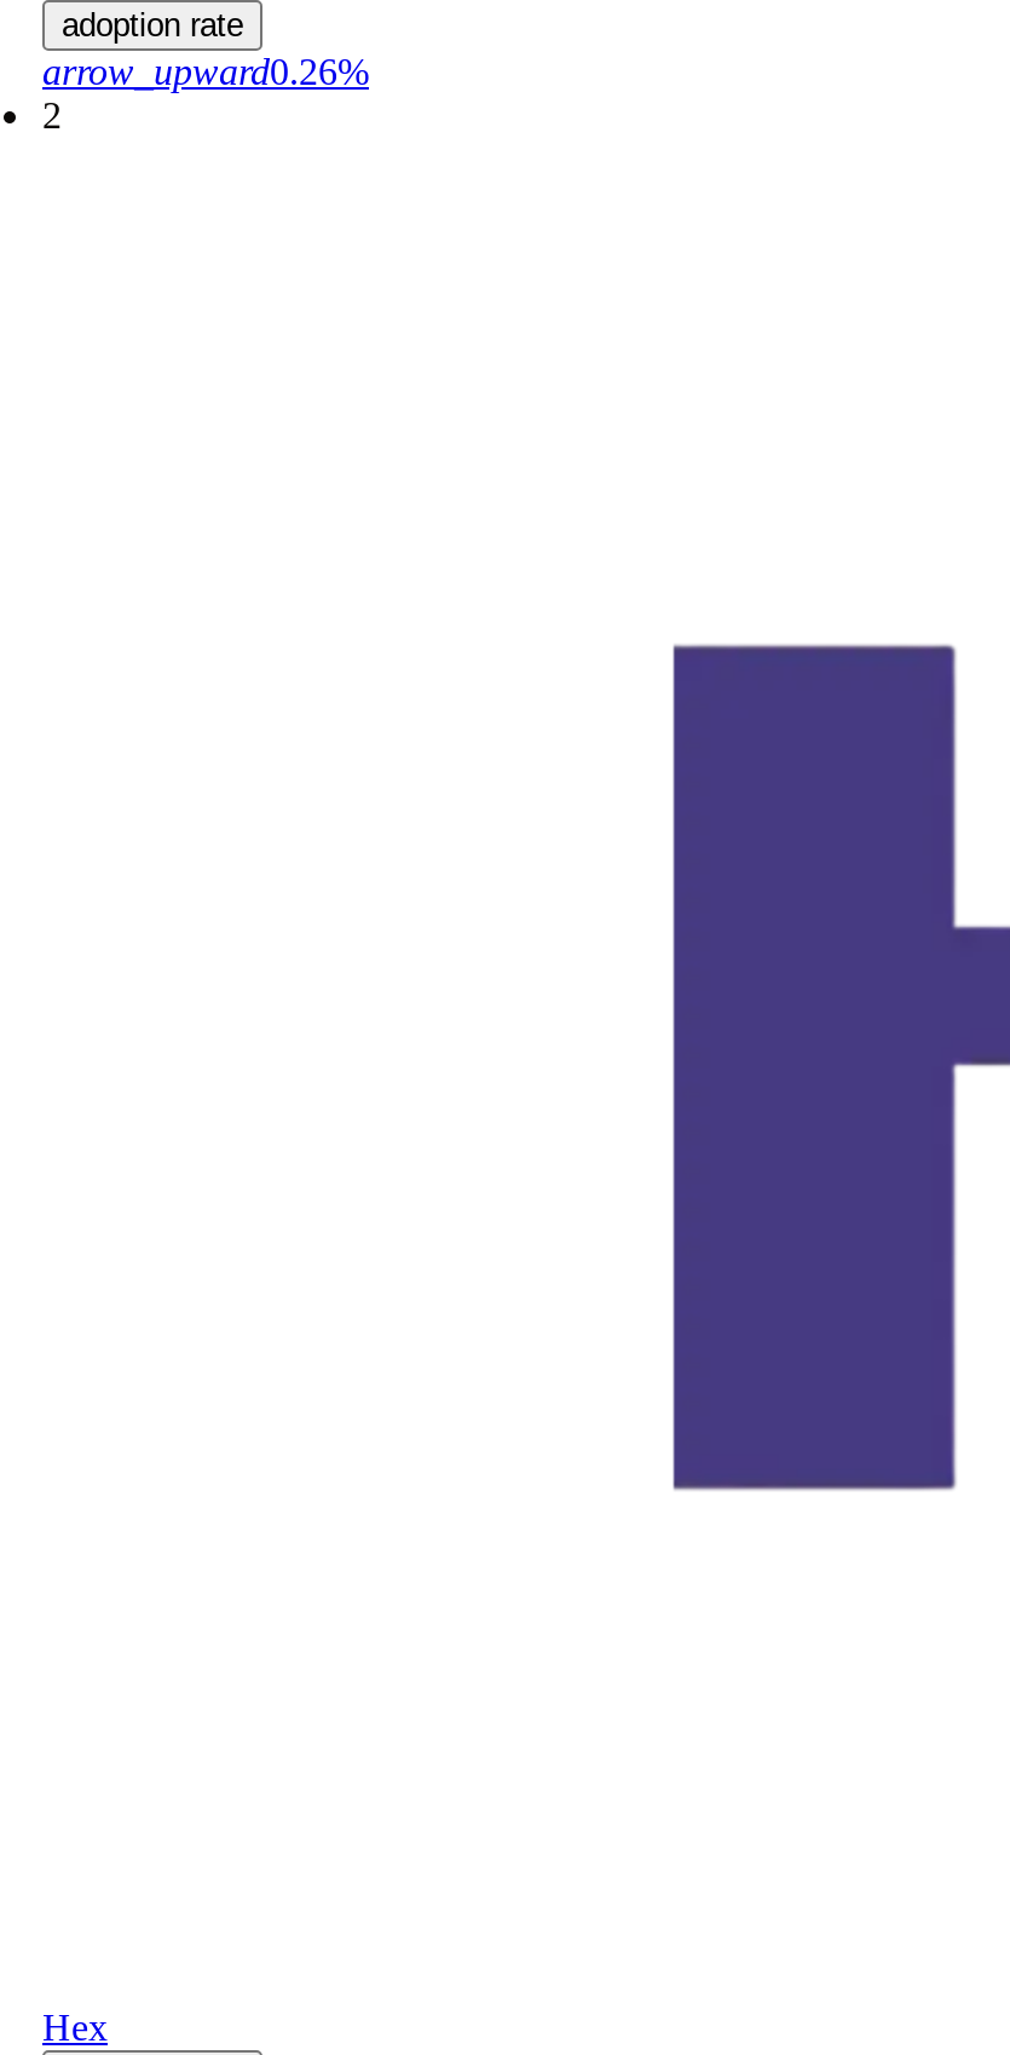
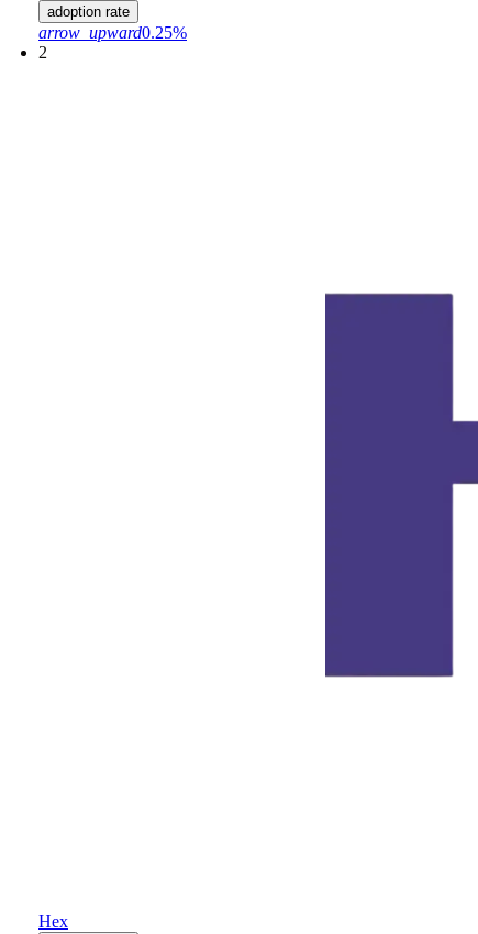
[42,50,369,91] arrow_upward0.26% -> [38,23,187,41] arrow_upward0.25%

